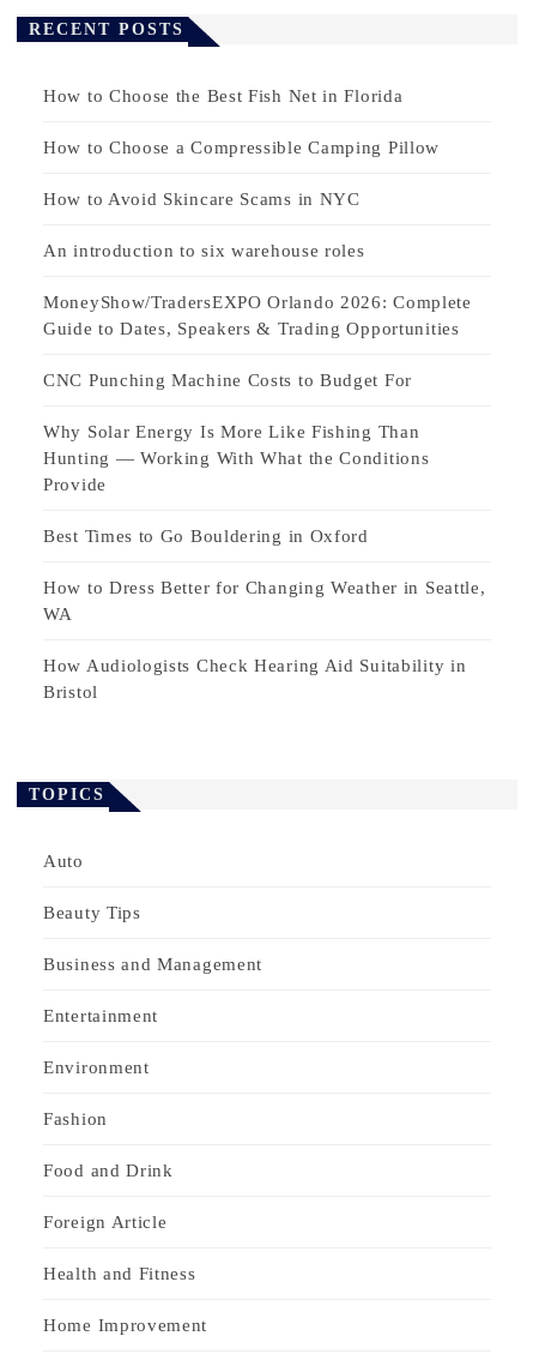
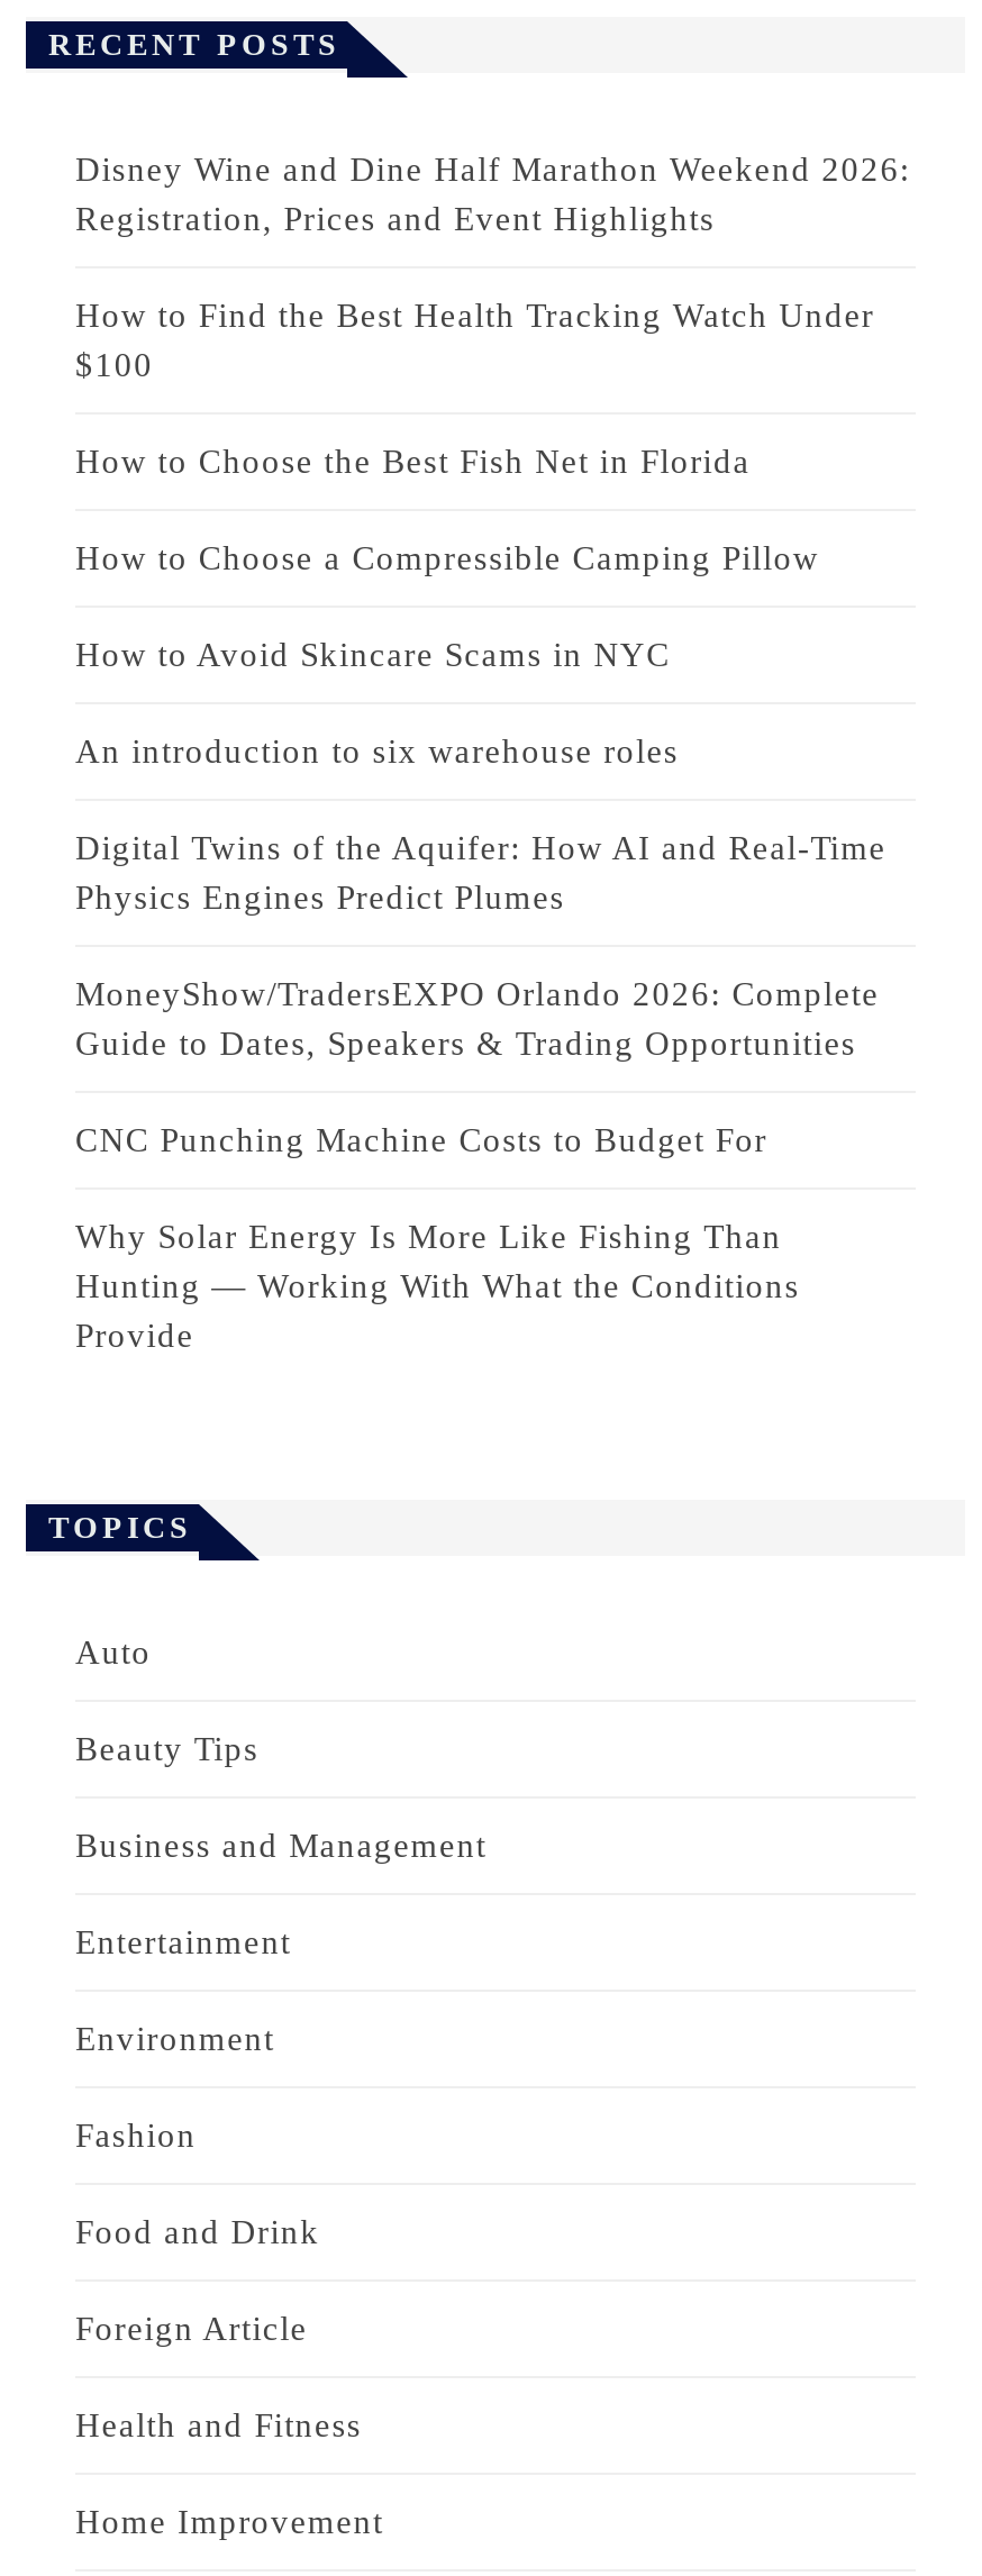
none -> [75,152,910,383] Disney Wine and Dine Half Marathon Weekend 2026: | Registration, Prices and Event Highlights | How to Find the Best Health Tracking Watch Under | $100
moved [43,86,440,260] -> [75,444,819,770]: How to Choose the Best Fish Net in Florida | How to Choose a Compressible Camping Pillow | How to Avoid Skincare Scams in NYC | An introduction to six warehouse roles
none -> [75,830,886,916] Digital Twins of the Aquifer: How AI and Real-Time | Physics Engines Predict Plumes
moved [43,293,472,494] -> [75,976,879,1354]: MoneyShow/TradersEXPO Orlando 2026: Complete | Guide to Dates, Speakers & Trading Opportunities | CNC Punching Machine Costs to Budget For | Why Solar Energy Is More Like Fishing Than | Hunting — Working With What the Conditions | Provide
[43,526,486,702] Best Times to Go Bouldering in Oxford | How to Dress Better for Changing Weather in Seattle, | WA | How Audiologists Check Hearing Aid Suitability in | Bristol -> none

